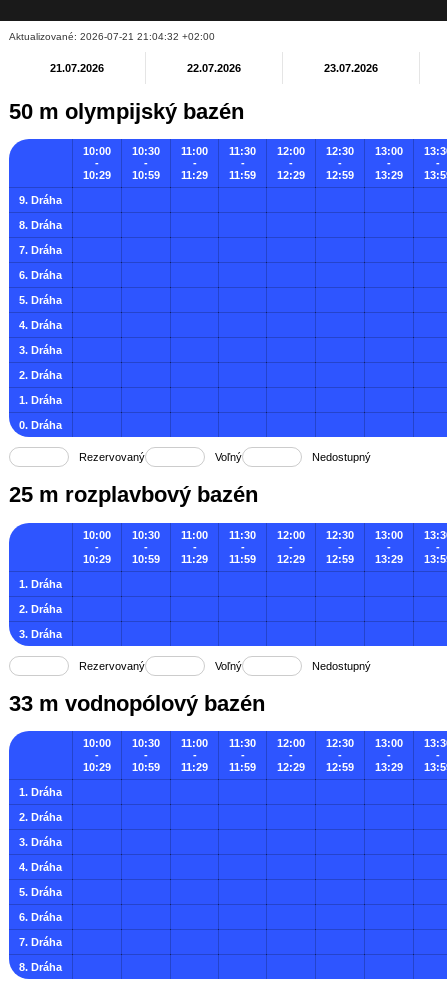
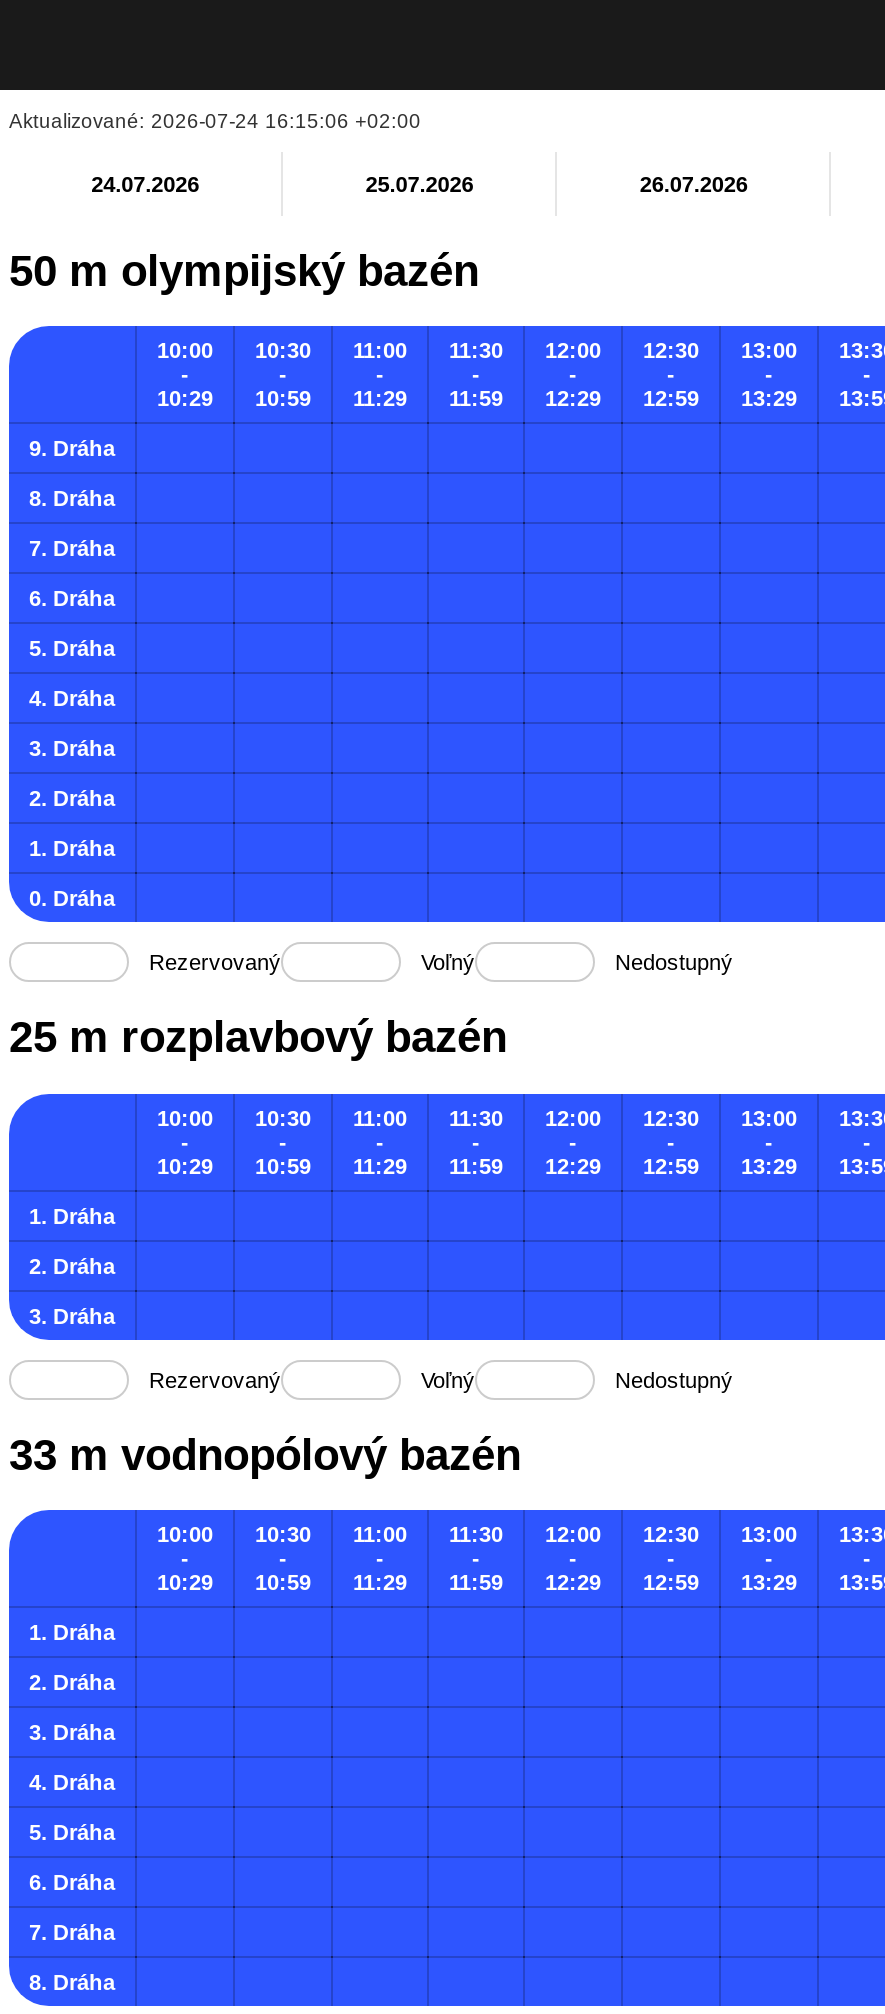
[9,31,215,42] Aktualizované: 2026-07-21 21:04:32 +02:00 -> [9,110,421,132] Aktualizované: 2026-07-24 16:15:06 +02:00
[50,62,104,74] 21.07.2026 -> [91,172,199,196] 24.07.2026
[187,62,241,74] 22.07.2026 -> [365,172,473,196] 25.07.2026
[324,62,378,74] 23.07.2026 -> [640,172,748,196] 26.07.2026

